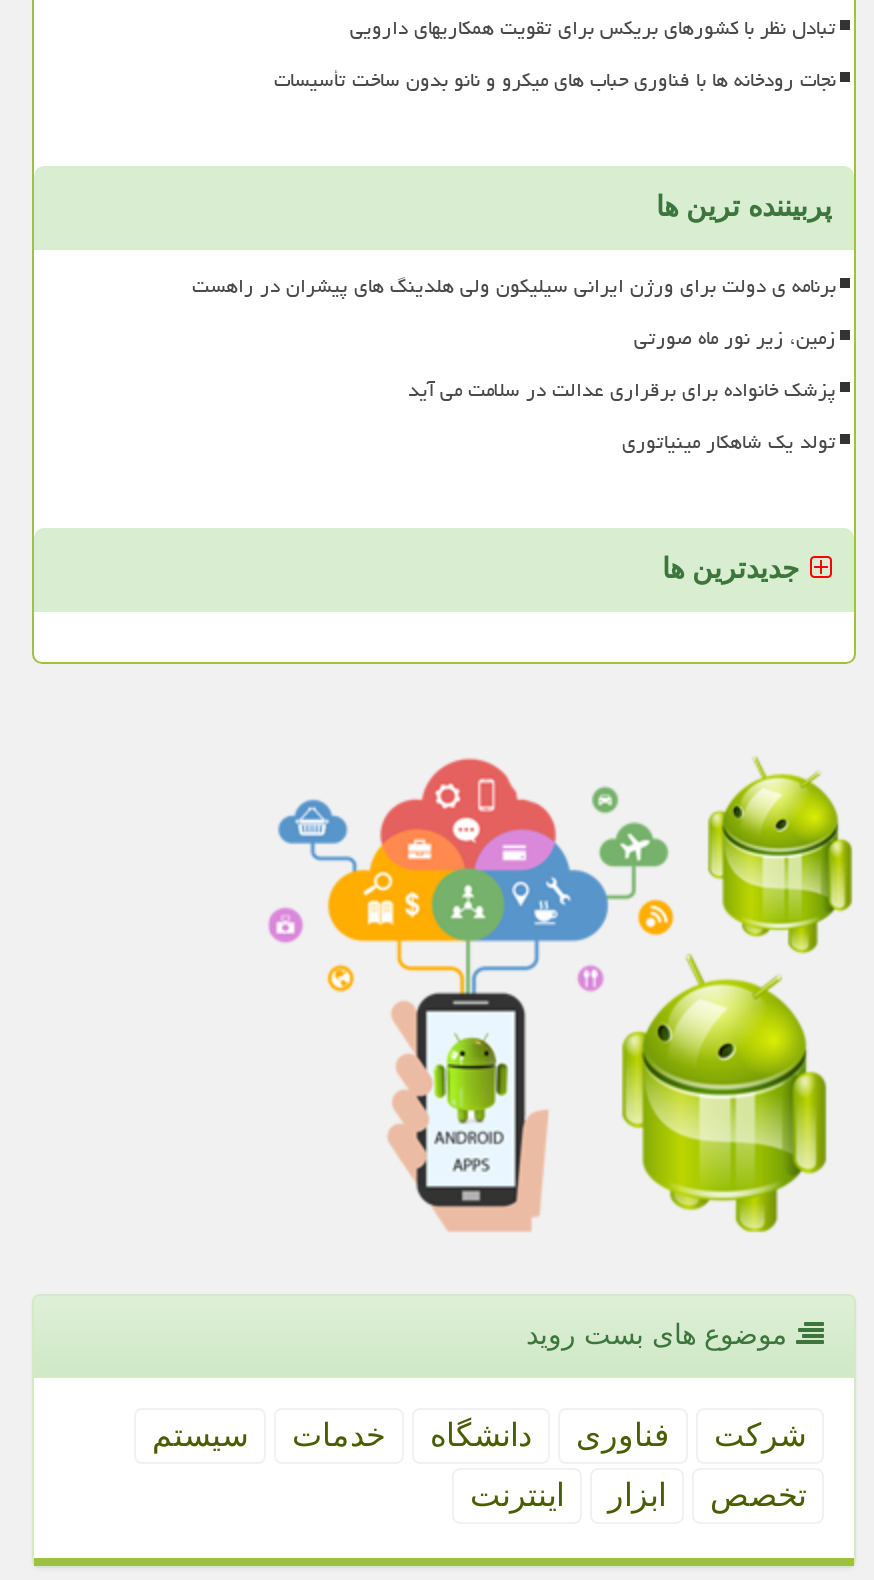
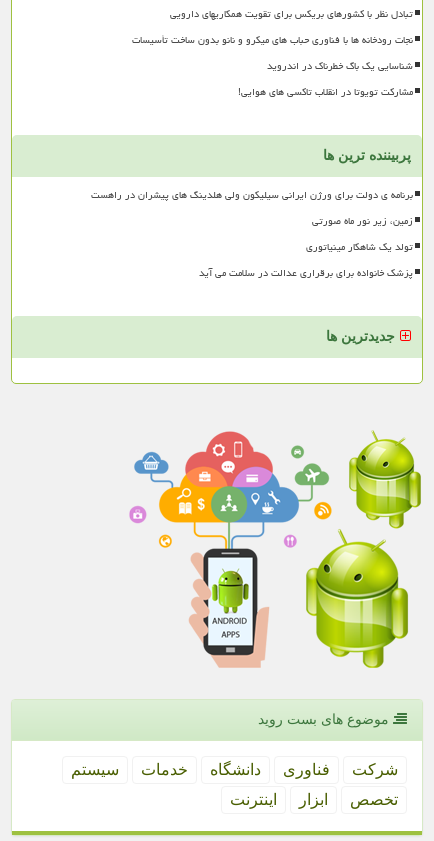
none -> [238,56,413,102] شناسایی یک باگ خطرناک در اندروید | مشارکت تویوتا در انقلاب تاکسی های هوایی!
moved [408,371,836,411] -> [199,263,413,283]: پزشک خانواده برای برقراری عدالت در سلامت می آید

